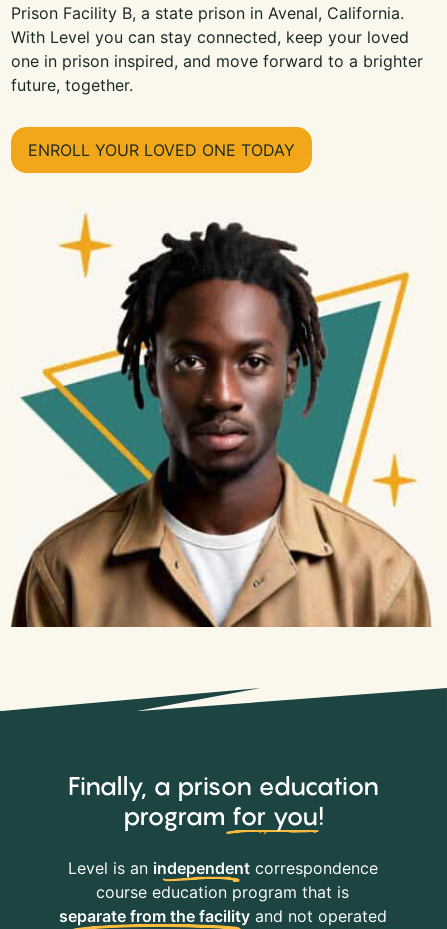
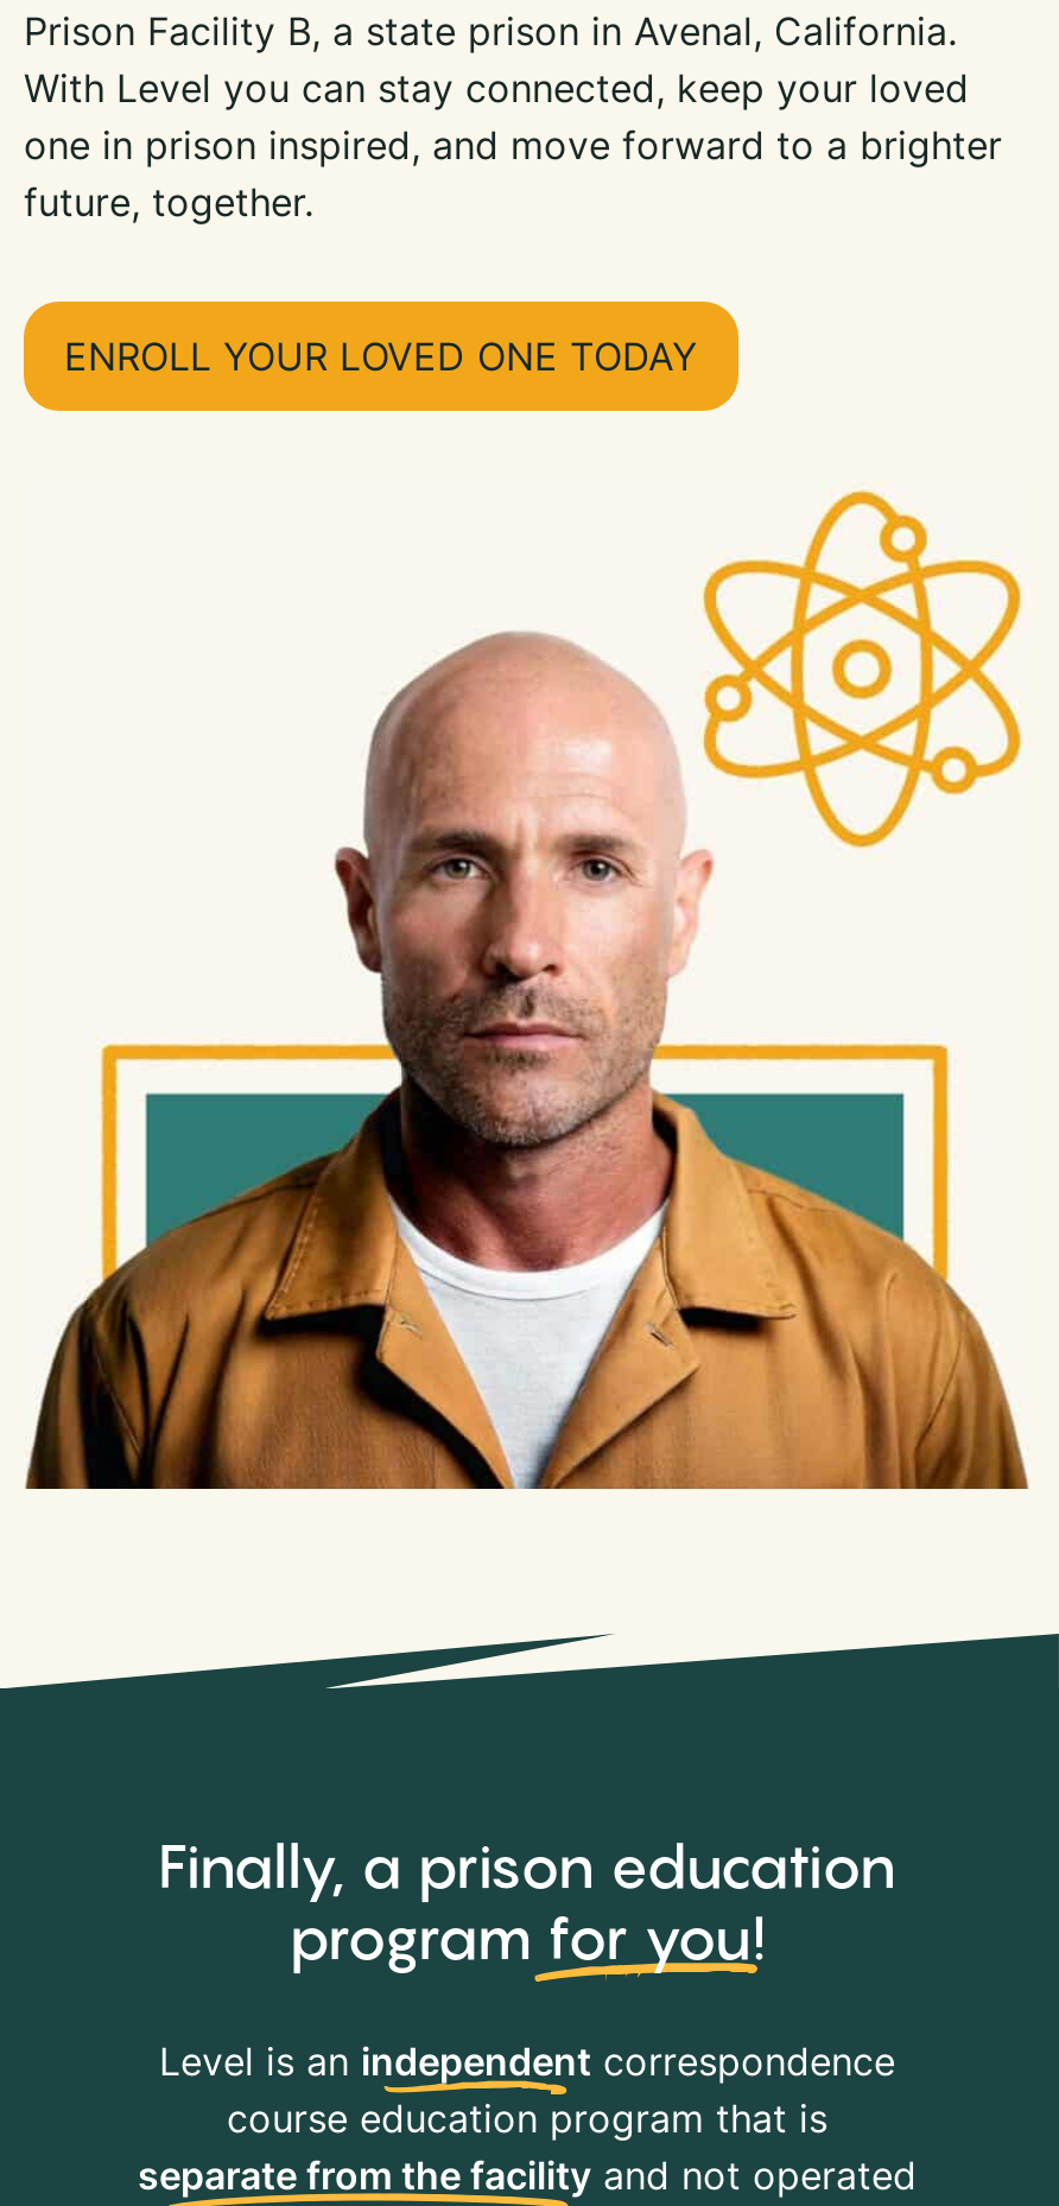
[20,207,434,628] [image] -> [50,489,1031,1491] [image]

